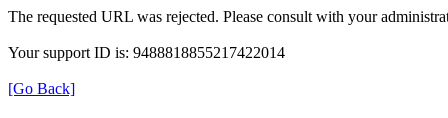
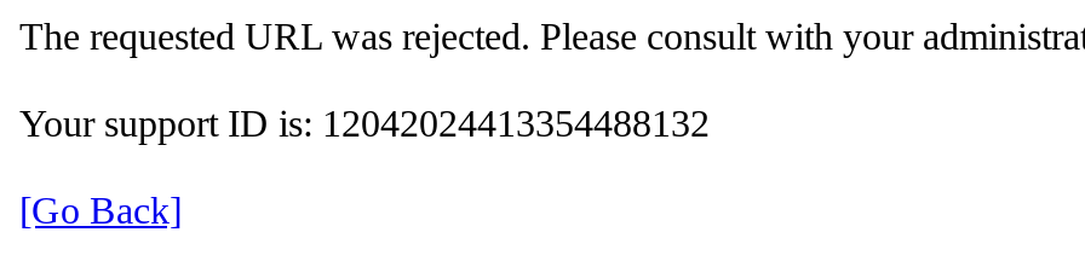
[8,44,285,61] Your support ID is: 9488818855217422014 -> [19,103,710,144] Your support ID is: 12042024413354488132

